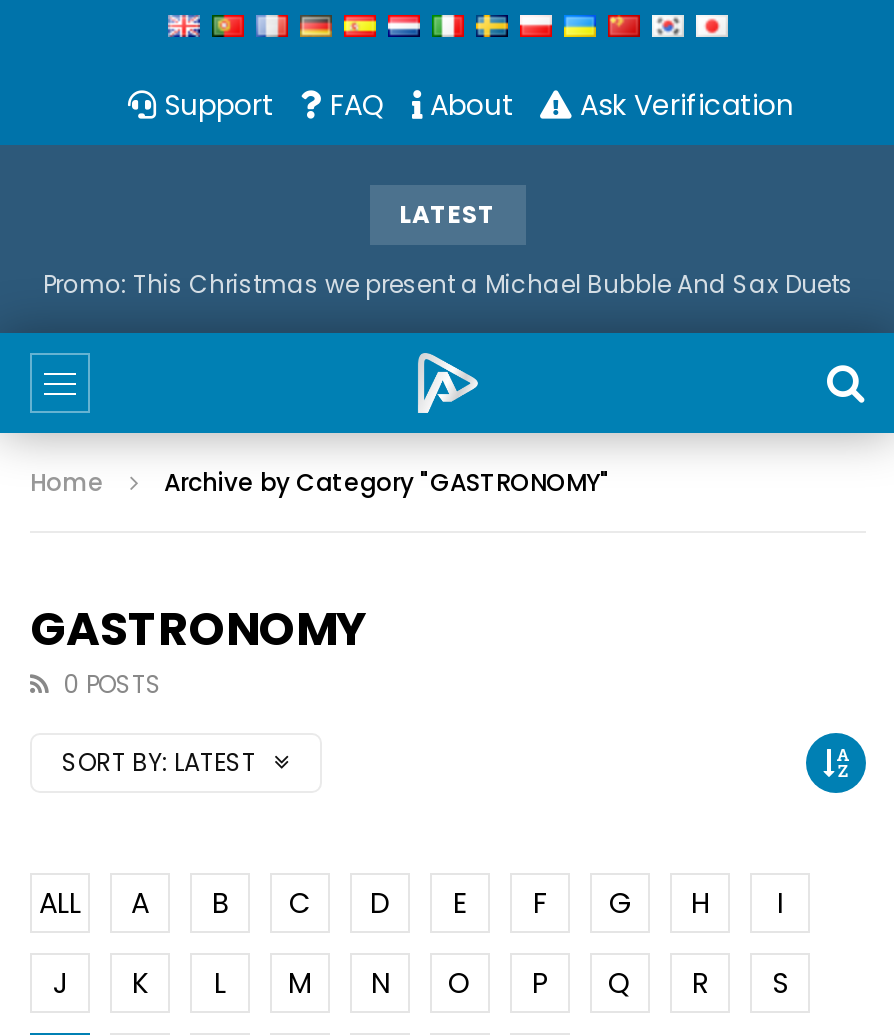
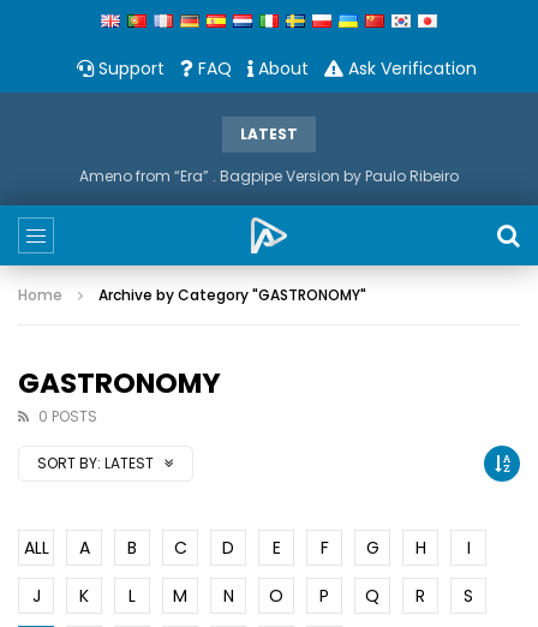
[43,267,853,301] Promo: This Christmas we present a Michael Bubble And Sax Duets -> [79,166,459,186] Ameno from “Era” . Bagpipe Version by Paulo Ribeiro

